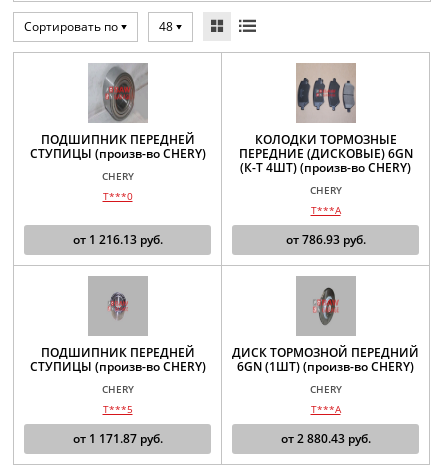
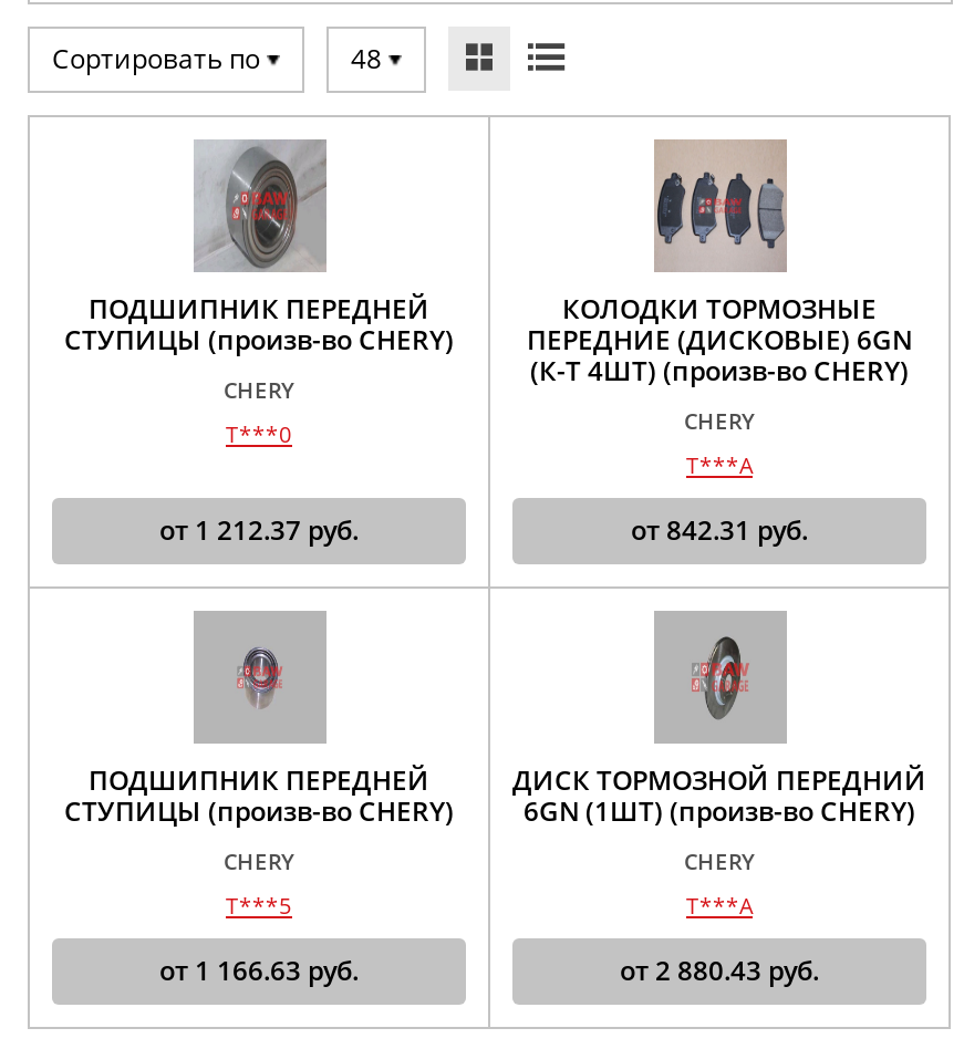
[72,231,162,248] от 1 216.13 руб. -> [159,511,359,549] от 1 212.37 руб.
[285,231,365,248] от 786.93 руб. -> [631,511,808,549] от 842.31 руб.
[72,430,162,447] от 1 171.87 руб. -> [159,952,359,989] от 1 166.63 руб.

